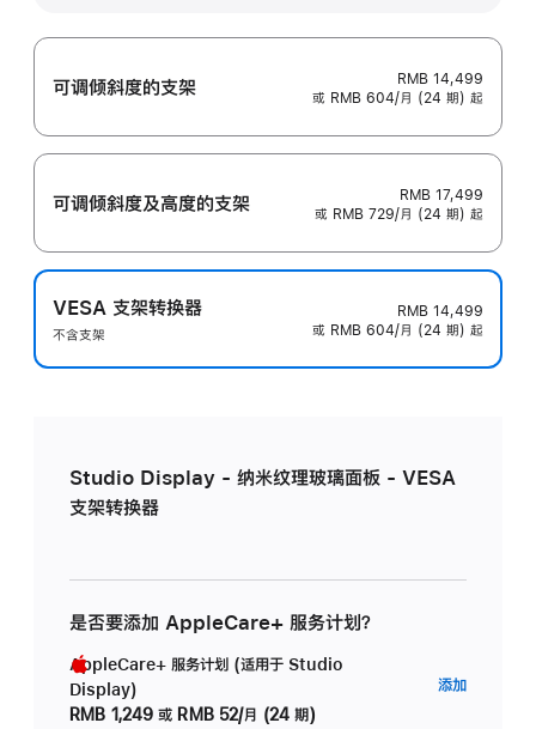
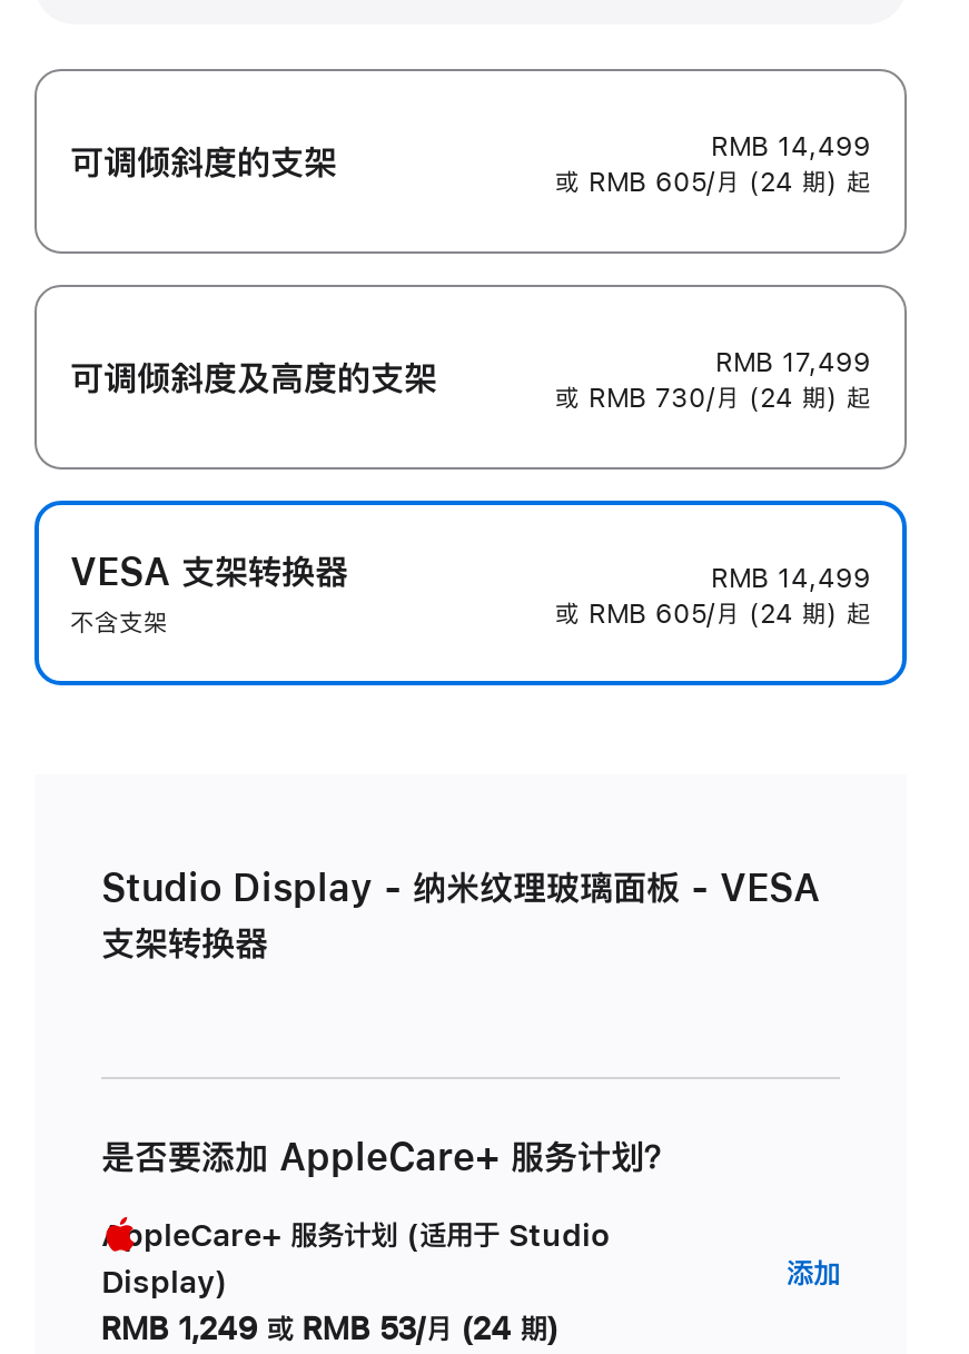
[312,91,483,106] 或 RMB 604/月 (24 期) 起 -> [555,170,871,196] 或 RMB 605/月 (24 期) 起
[315,207,483,222] 或 RMB 729/月 (24 期) 起 -> [555,385,871,412] 或 RMB 730/月 (24 期) 起
[312,323,483,338] 或 RMB 604/月 (24 期) 起 -> [555,601,871,628] 或 RMB 605/月 (24 期) 起
[69,707,315,723] RMB 1,249 或 RMB 52/月 (24 期) -> [101,1314,559,1345] RMB 1,249 或 RMB 53/月 (24 期)

